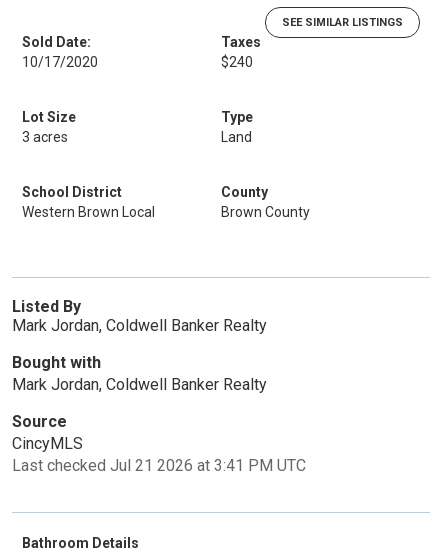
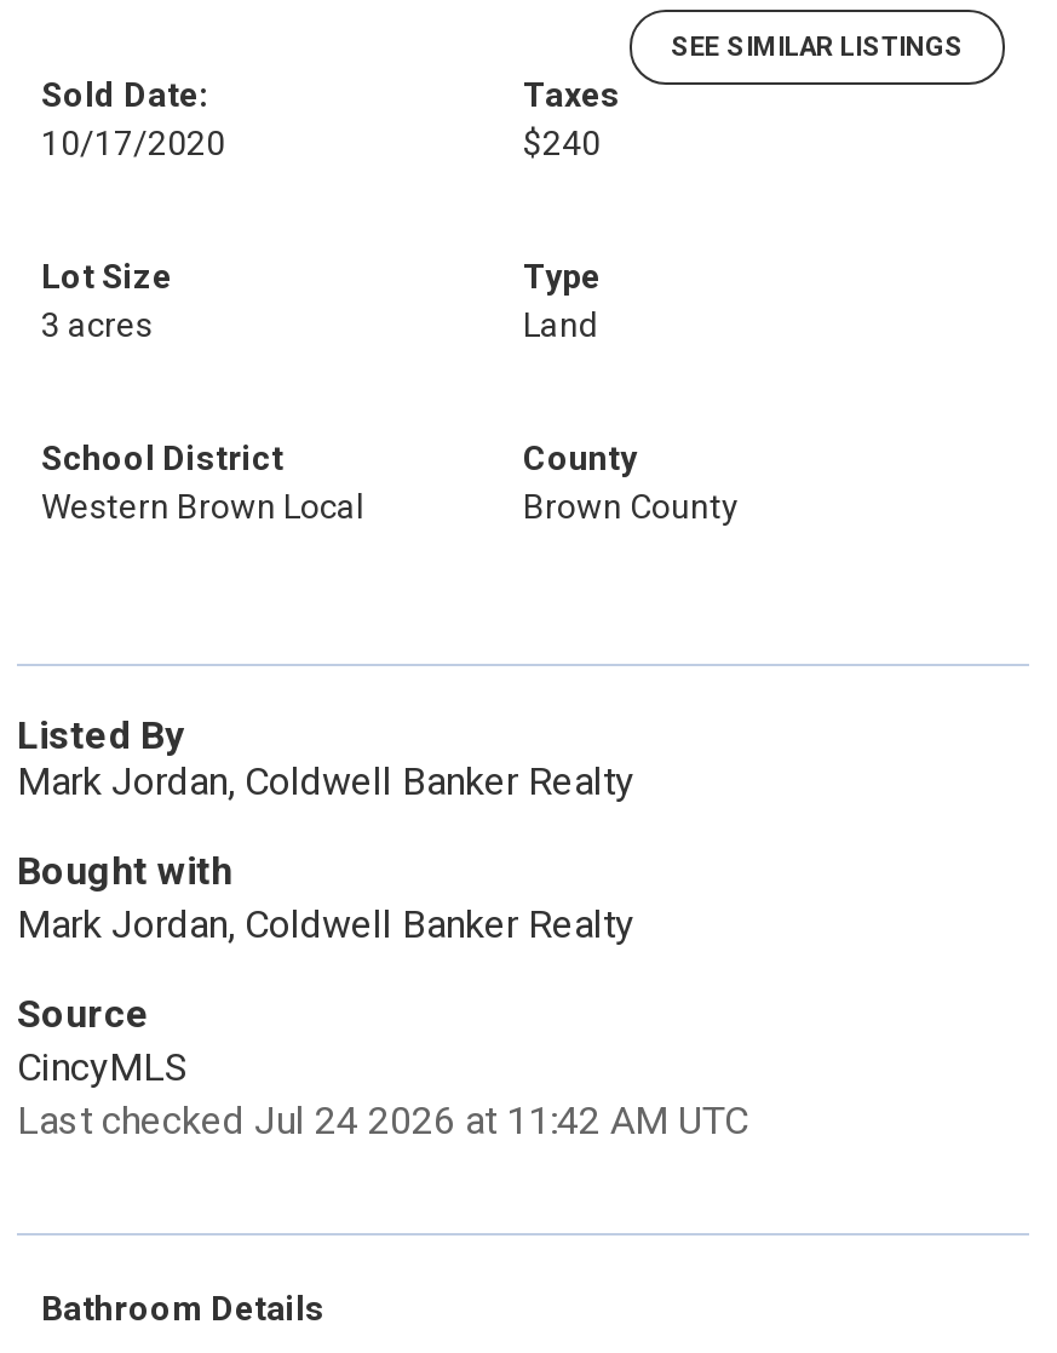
[12,456,306,475] Last checked Jul 21 2026 at 3:41 PM UTC -> [17,1097,748,1143] Last checked Jul 24 2026 at 11:42 AM UTC

